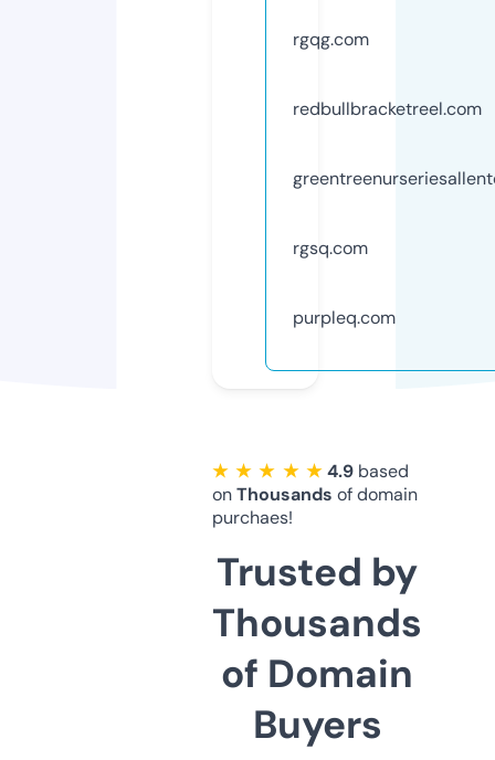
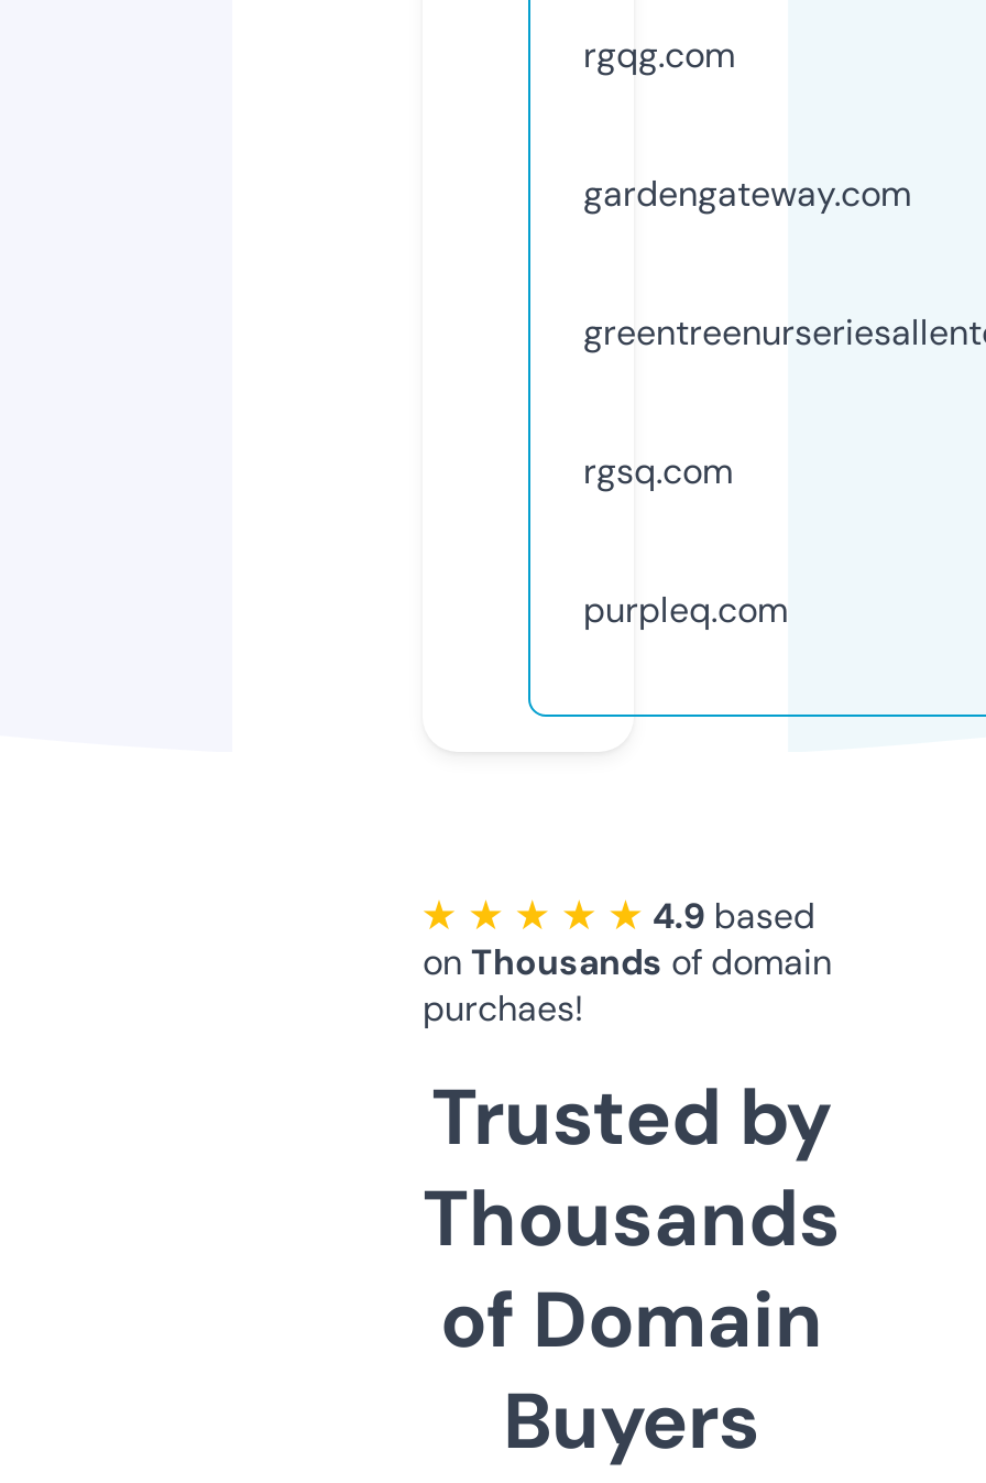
[293,97,482,120] redbullbracketreel.com -> [583,170,911,216] gardengateway.com

